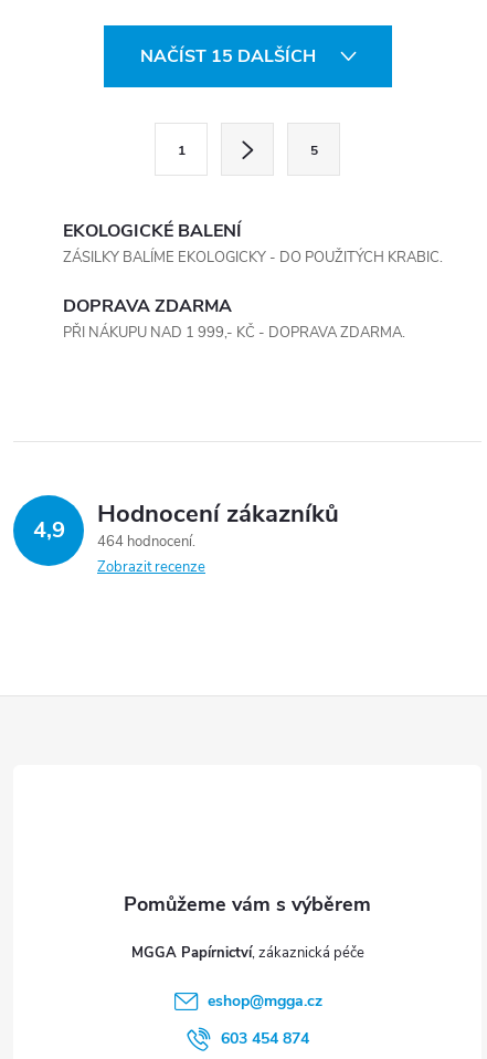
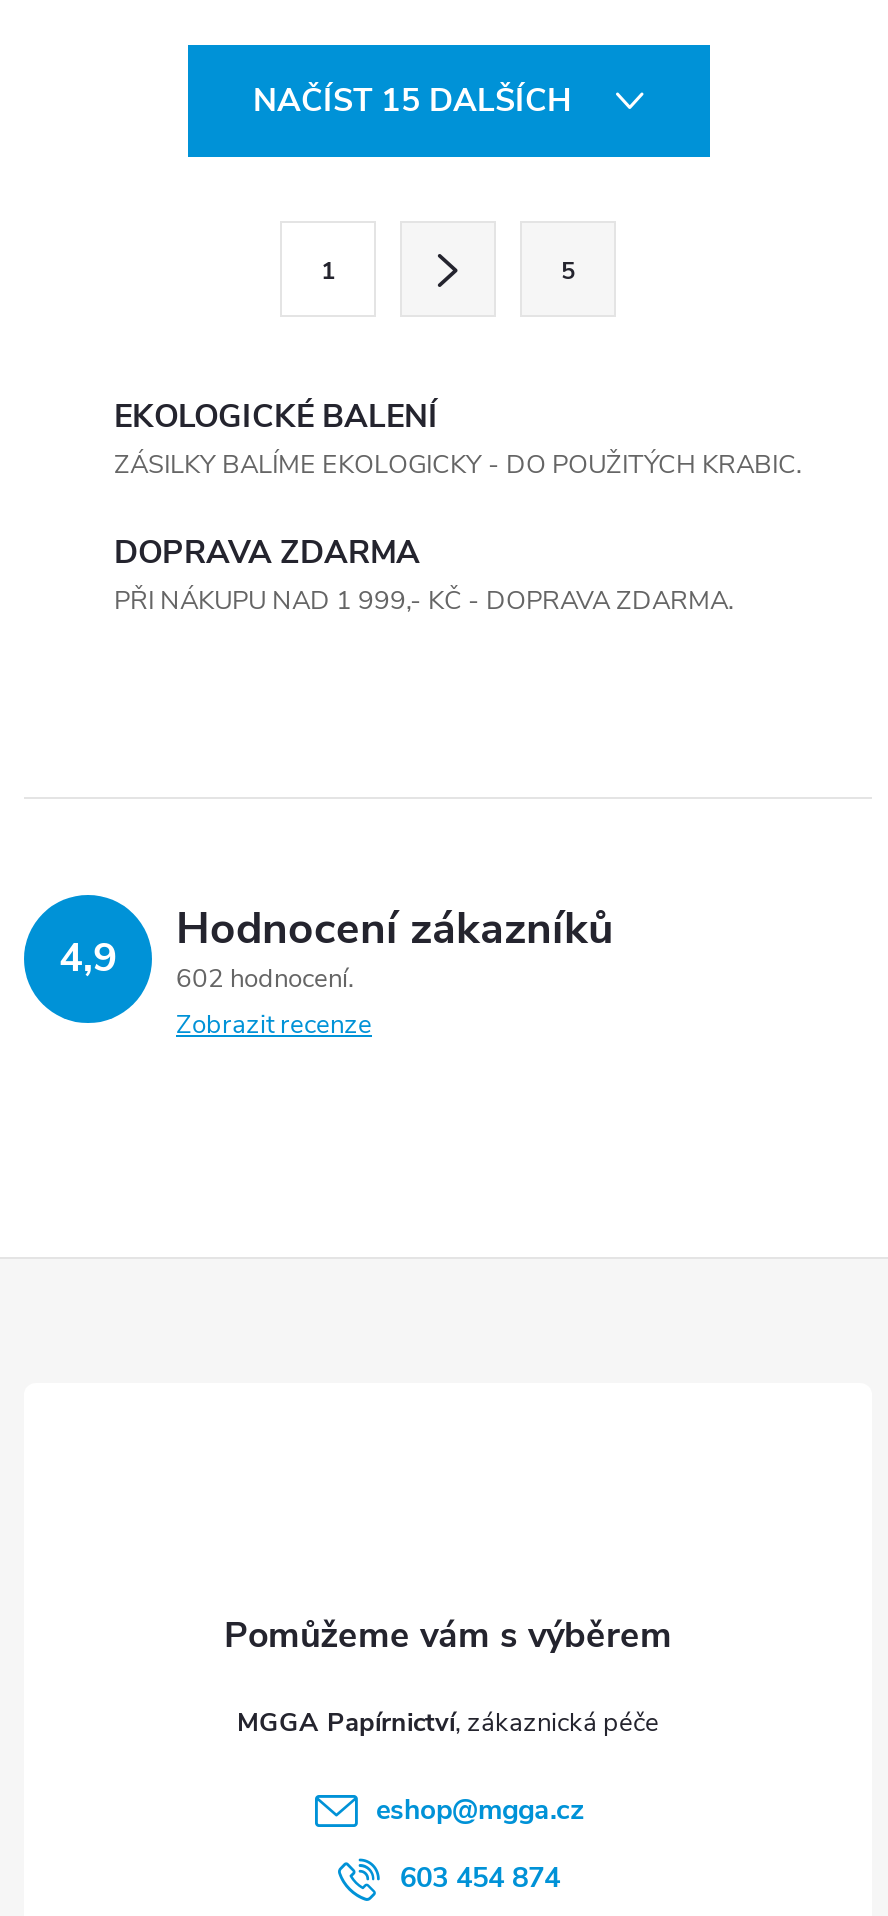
[97,532,195,551] 464 hodnocení -> [176,961,354,997] 602 hodnocení

